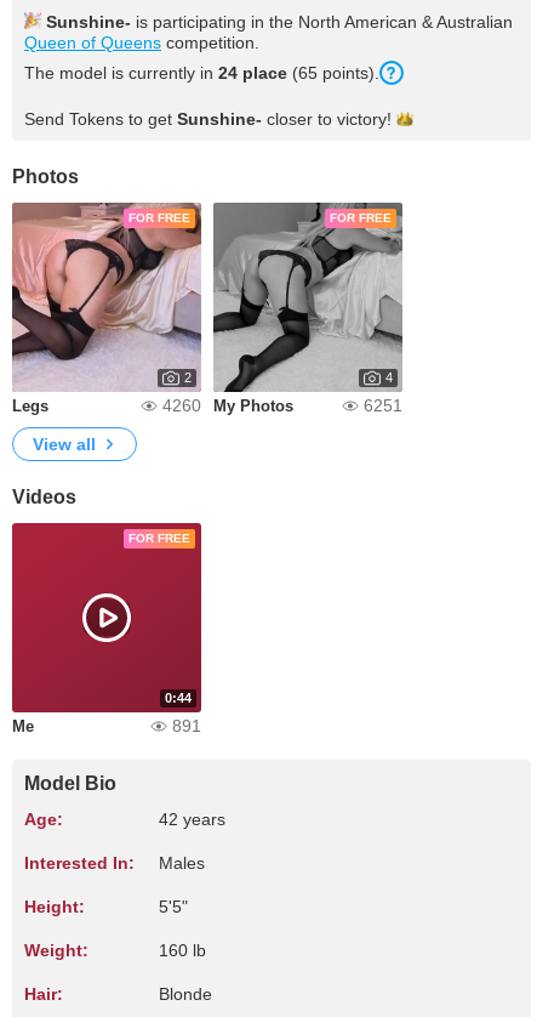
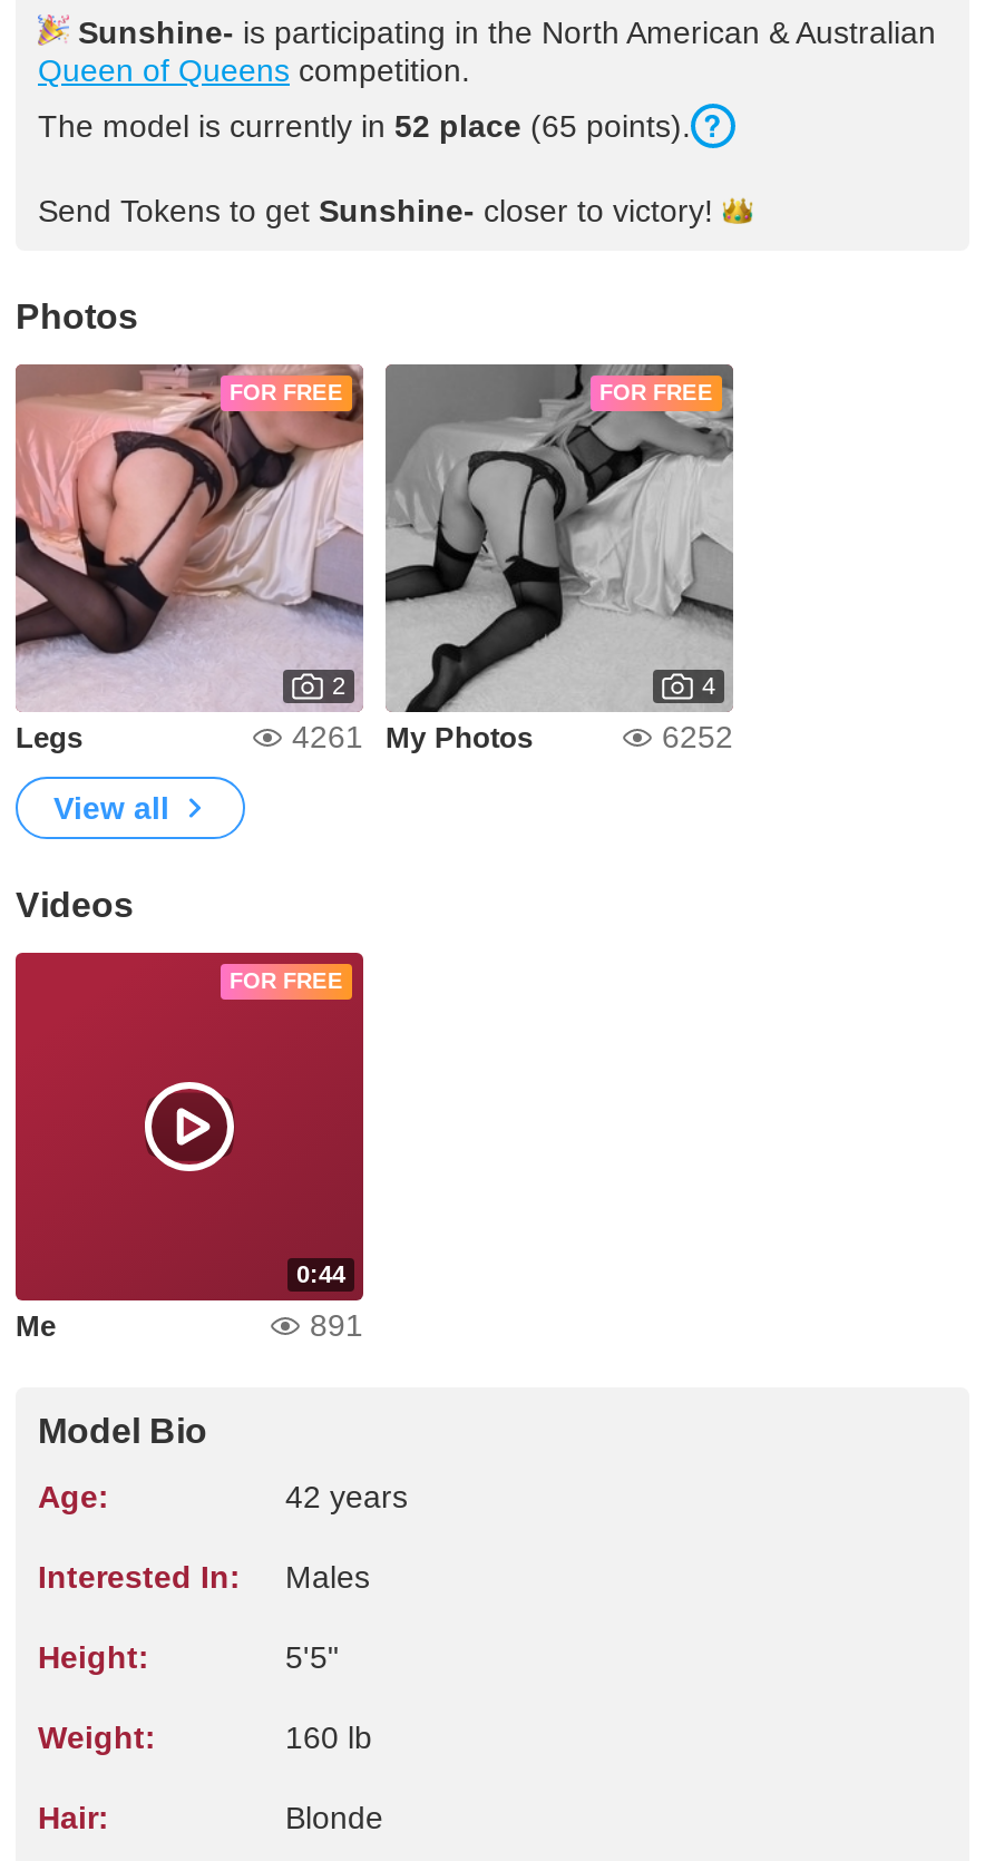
[24,63,379,83] The model is currently in 24 place (65 points). -> [38,108,691,144] The model is currently in 52 place (65 points).
[162,396,293,415] 4260 My Photos -> [292,719,533,754] 4261 My Photos
[364,396,402,415] 6251 -> [662,719,733,754] 6252

